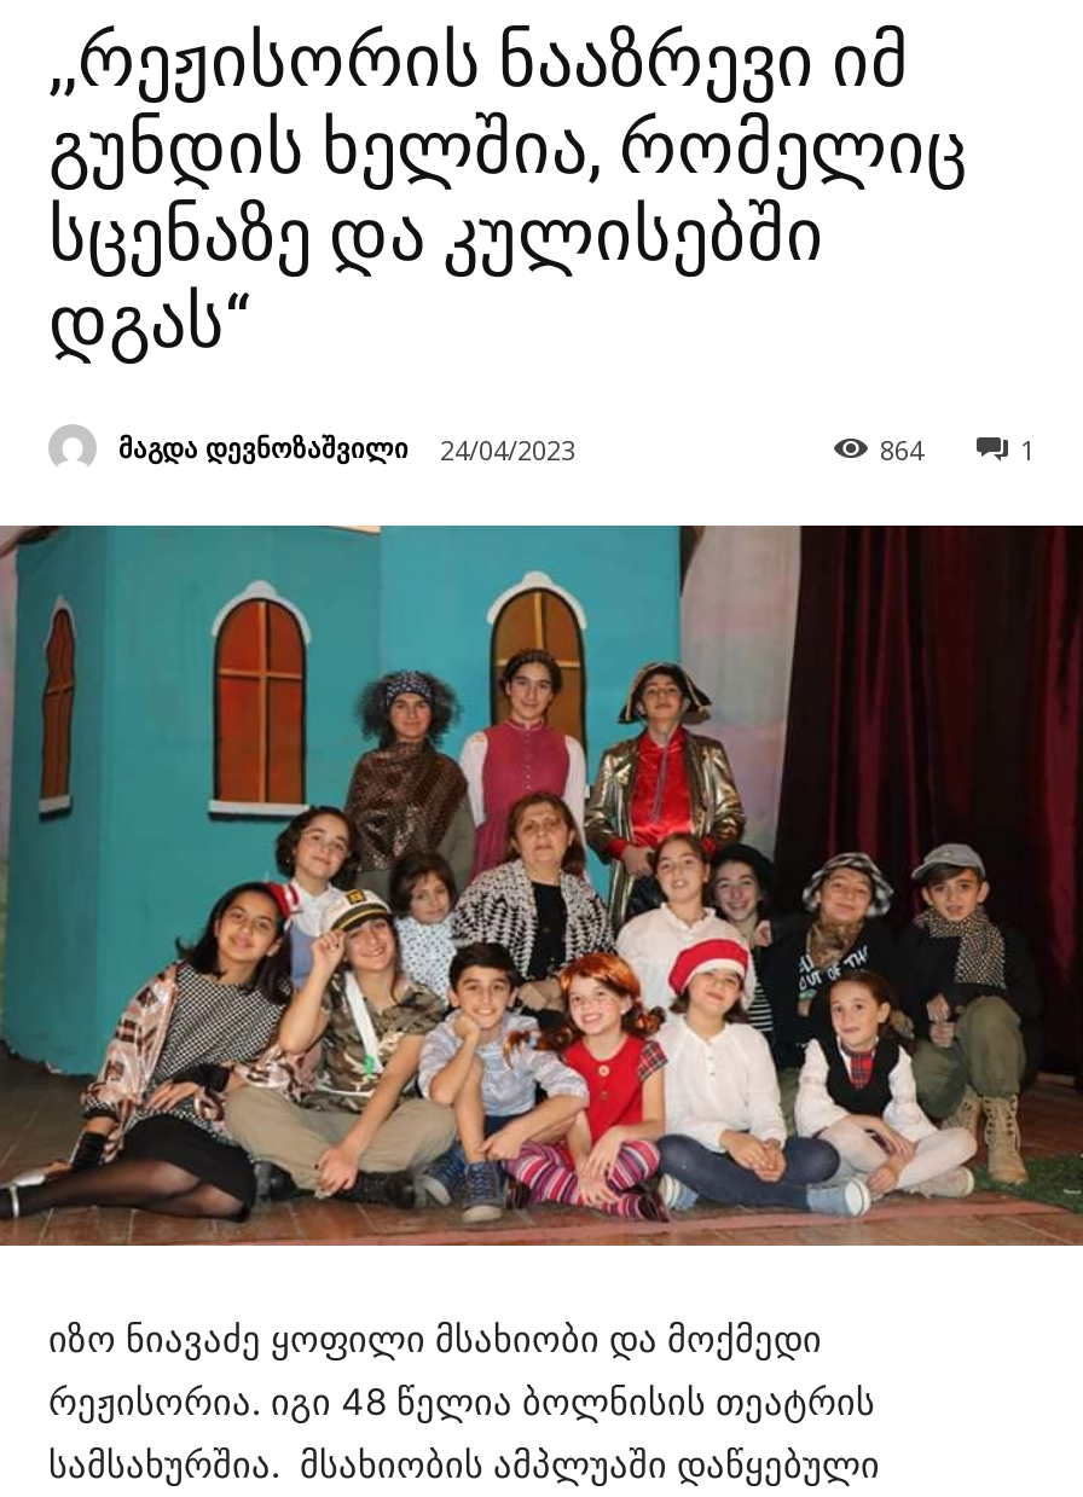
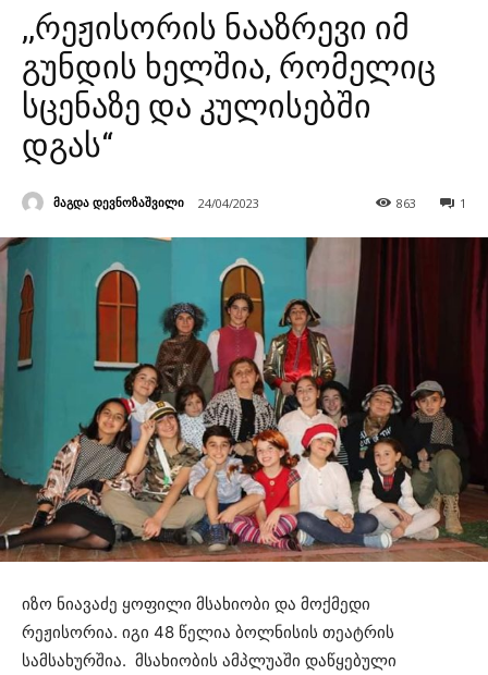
[880,431,923,467] 864 -> [396,195,416,211] 863

